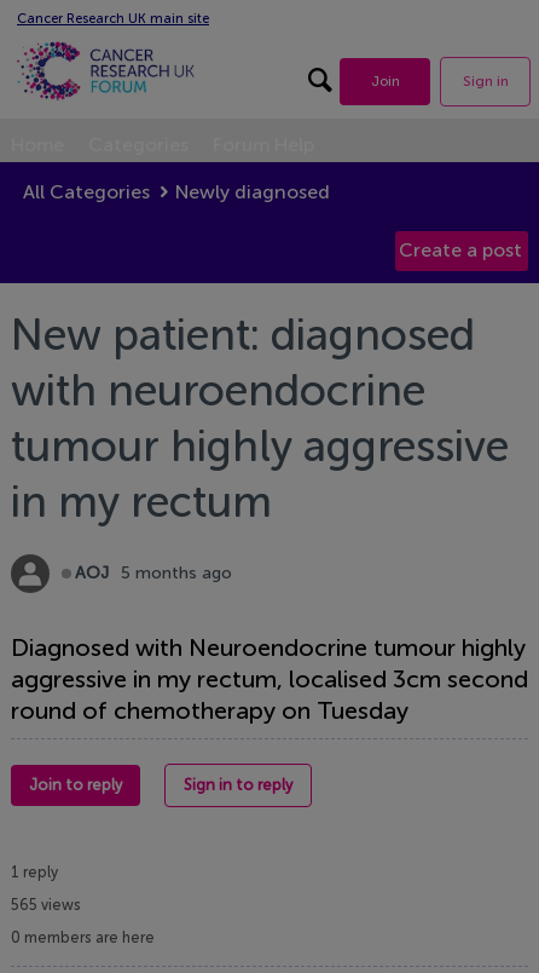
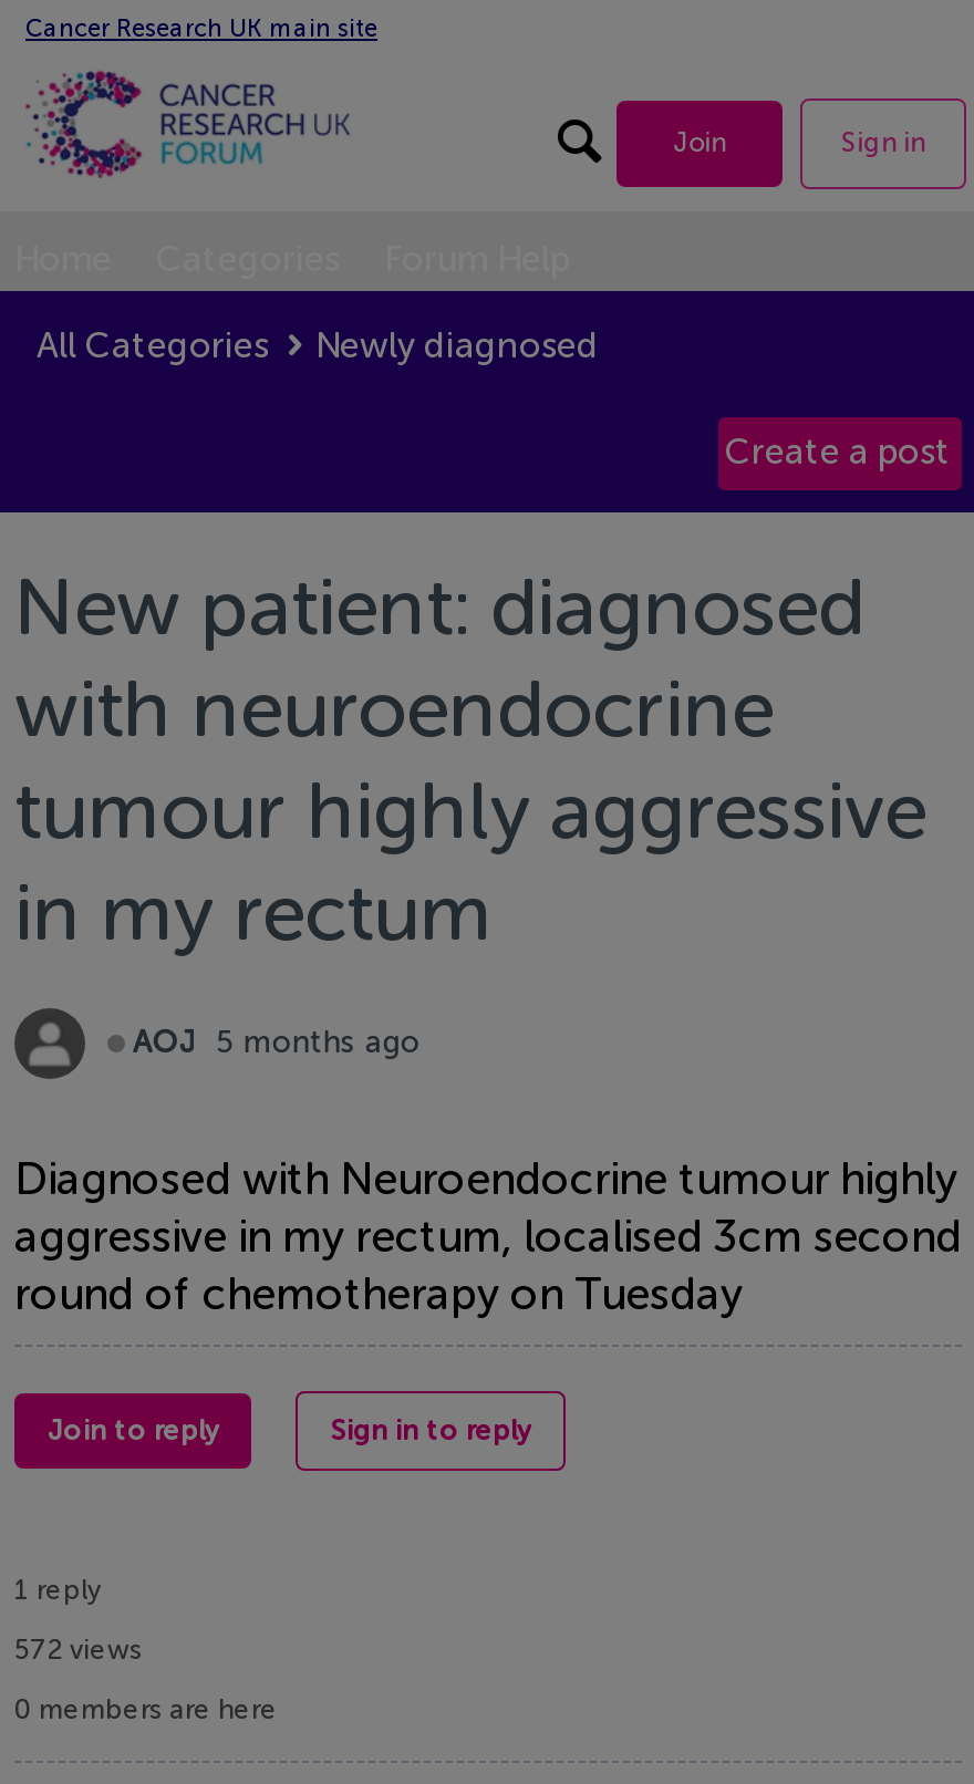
[11,896,81,914] 565 views -> [14,1632,143,1666] 572 views

